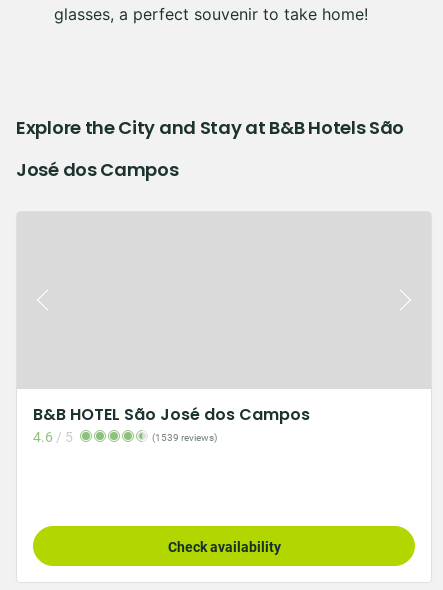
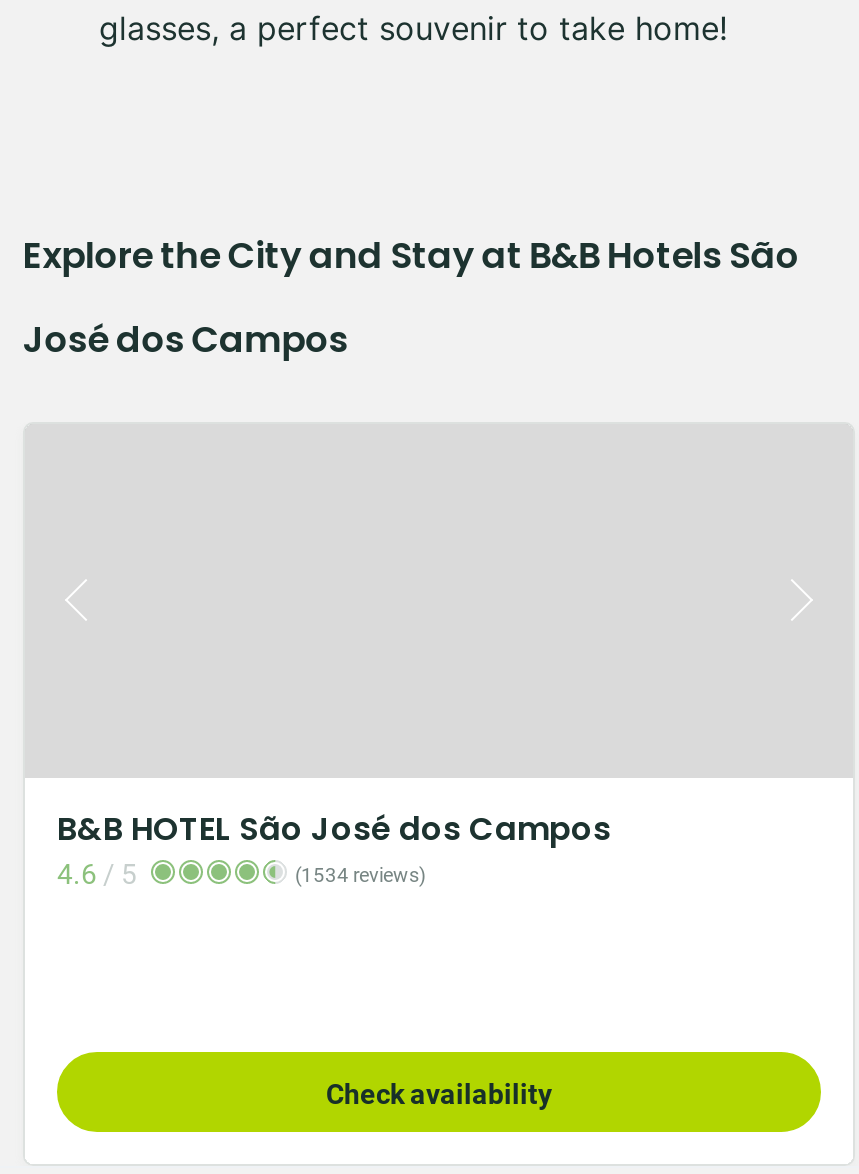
[152,432,217,443] (1539 reviews) -> [295,863,425,885] (1534 reviews)

